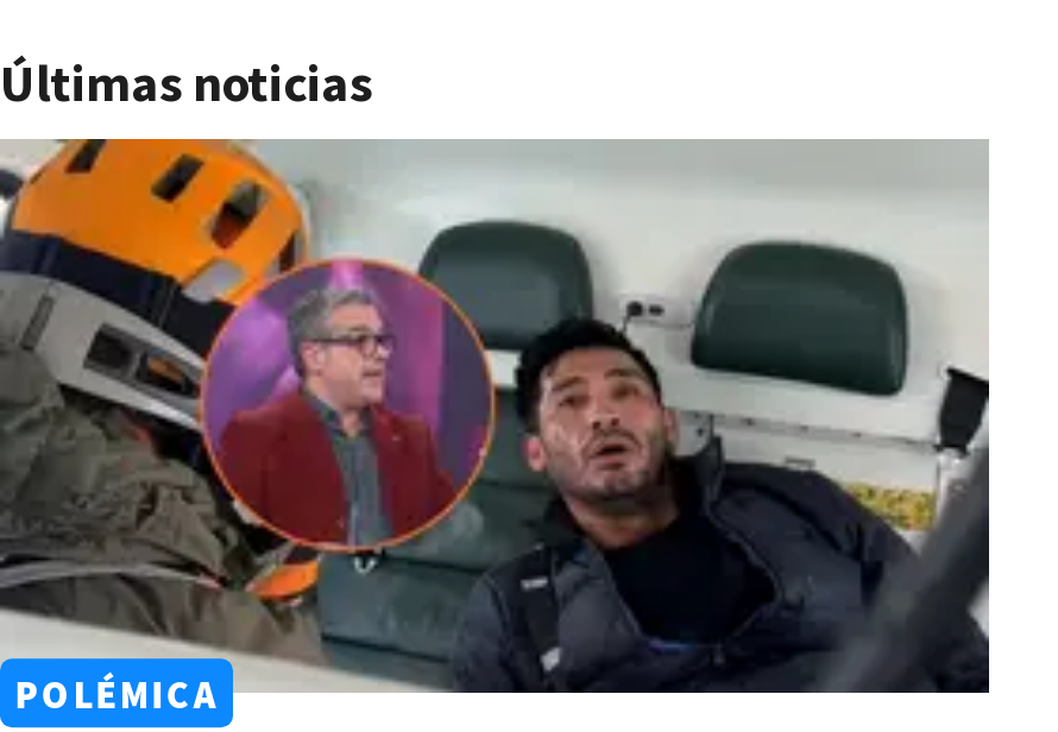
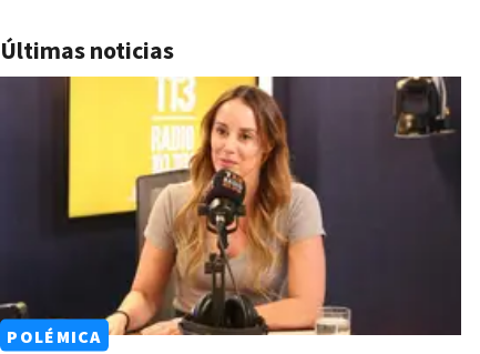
[7,137,989,695] [image] -> [3,75,462,336] [image]

